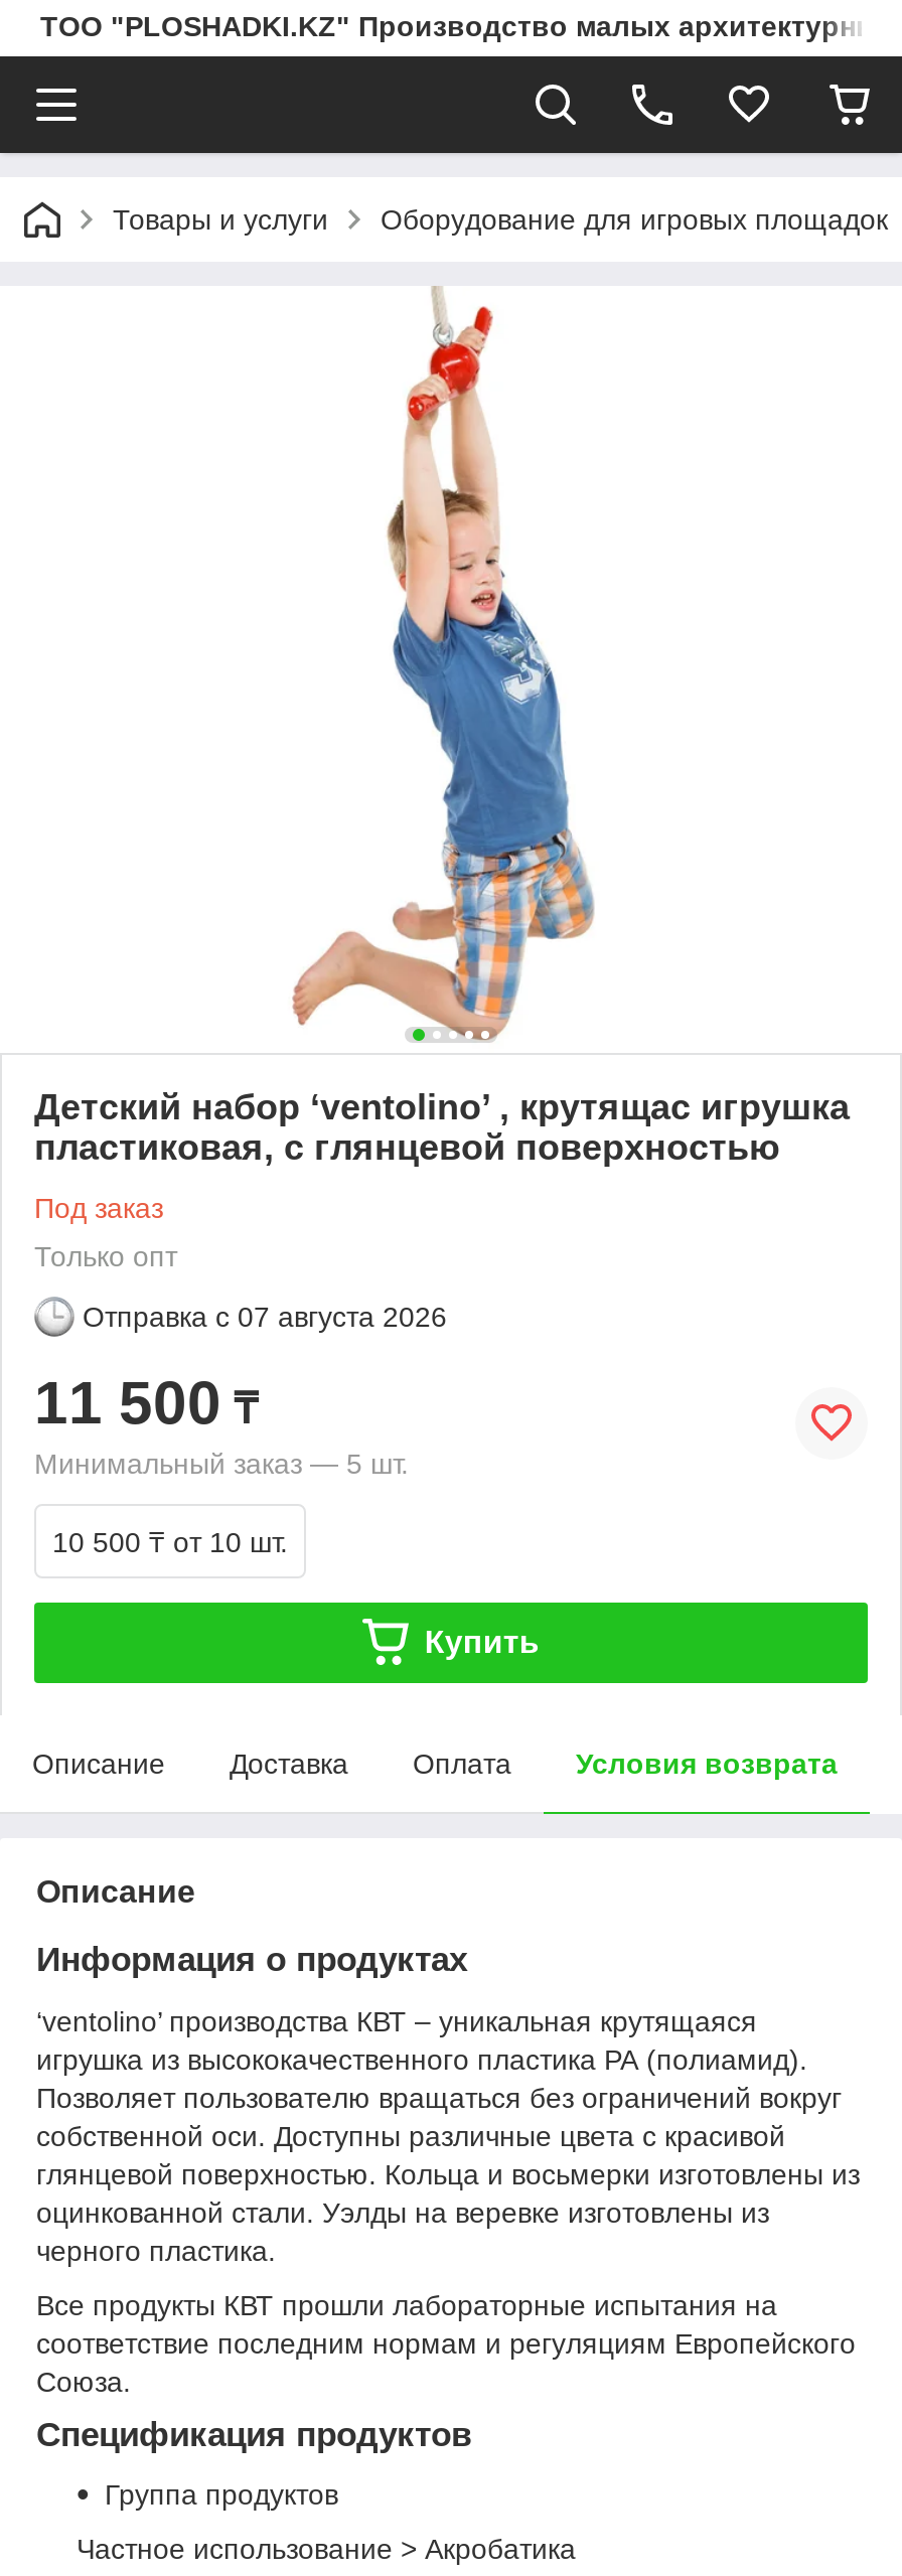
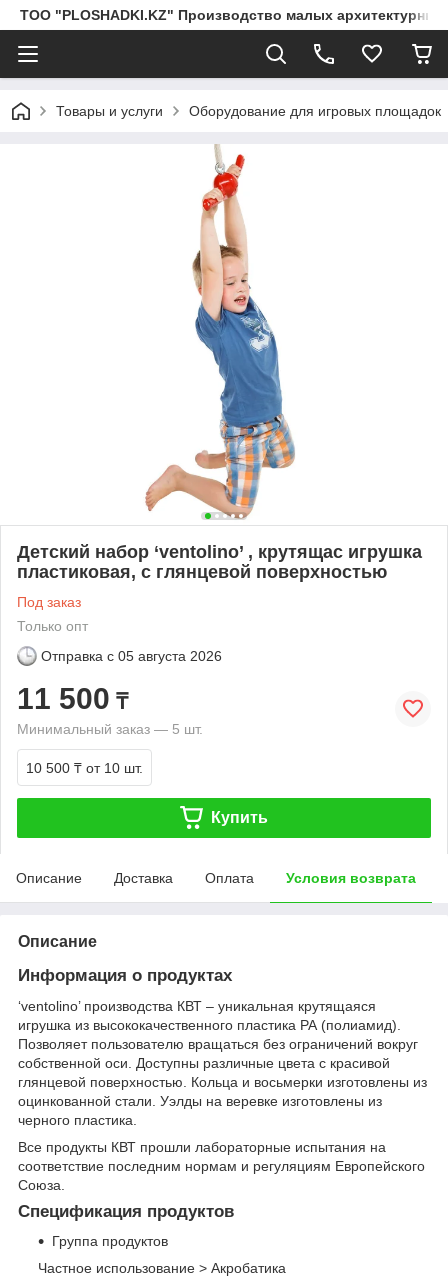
[83,1300,447,1332] Отправка с 07 августа 2026 -> [41,648,222,664] Отправка с 05 августа 2026

